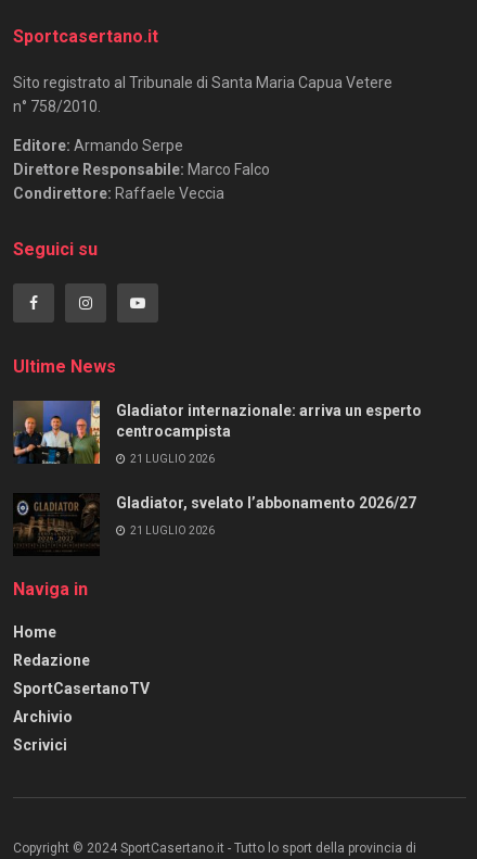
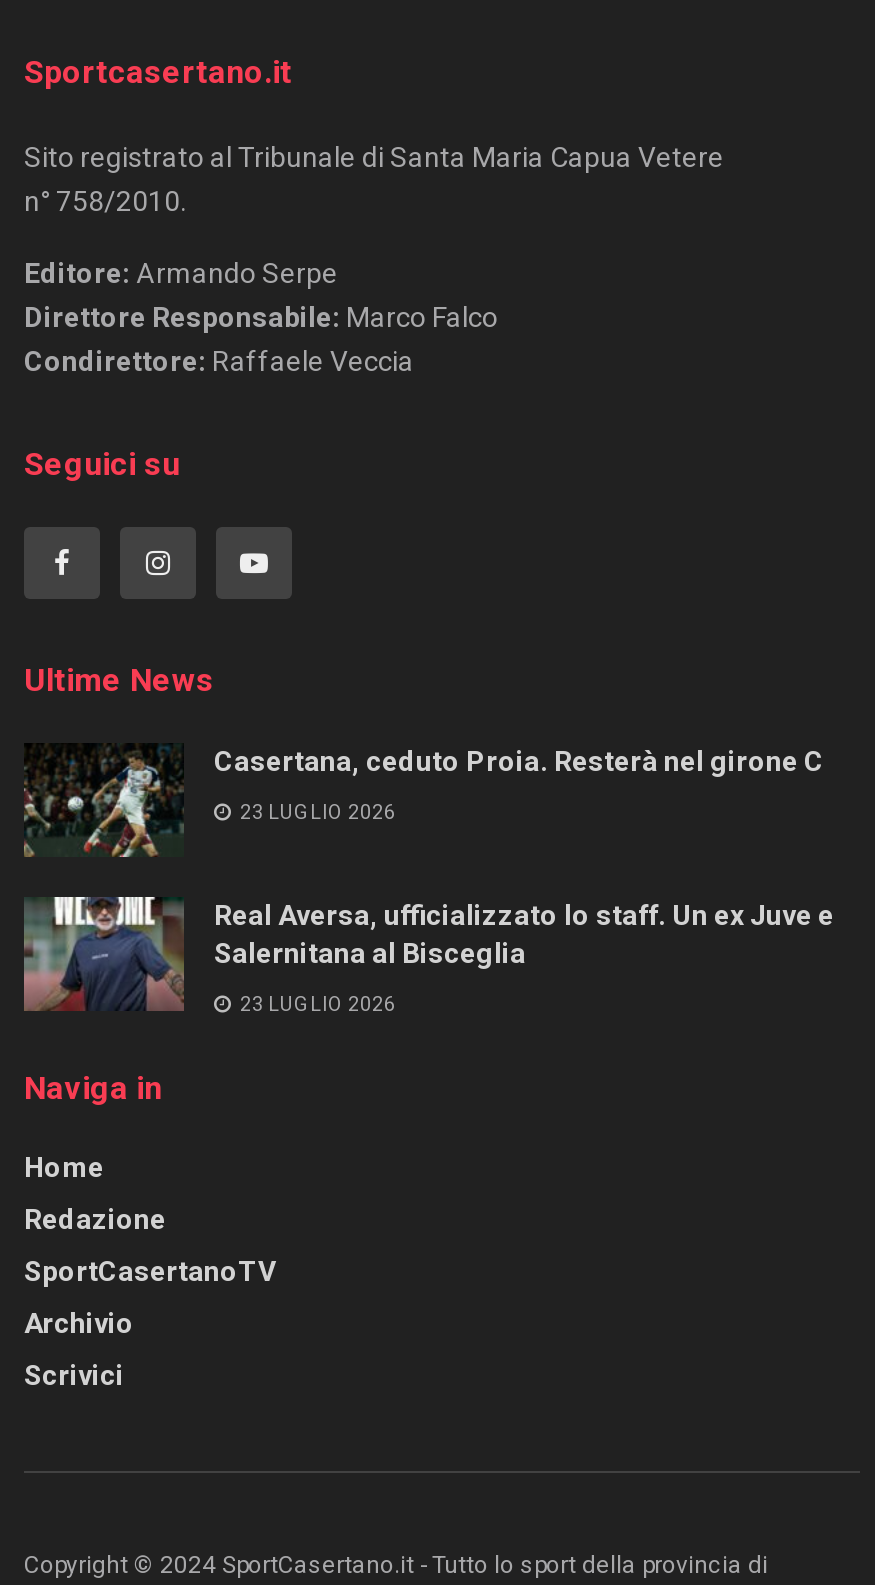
[13,400,422,465] [image] | Gladiator internazionale: arriva un esperto | centrocampista -> [22,741,824,859] [image] | Casertana, ceduto Proia. Resterà nel girone C
[128,453,215,465] 21 LUGLIO 2026 -> [236,800,396,822] 23 LUGLIO 2026
[13,485,416,556] [image] | Gladiator, svelato l’abbonamento 2026/27 -> [22,895,834,1025] [image] | Real Aversa, ufficializzato lo staff. Un ex Juve e | Salernitana al Bisceglia
[128,525,215,537] 21 LUGLIO 2026 -> [236,992,396,1014] 23 LUGLIO 2026

